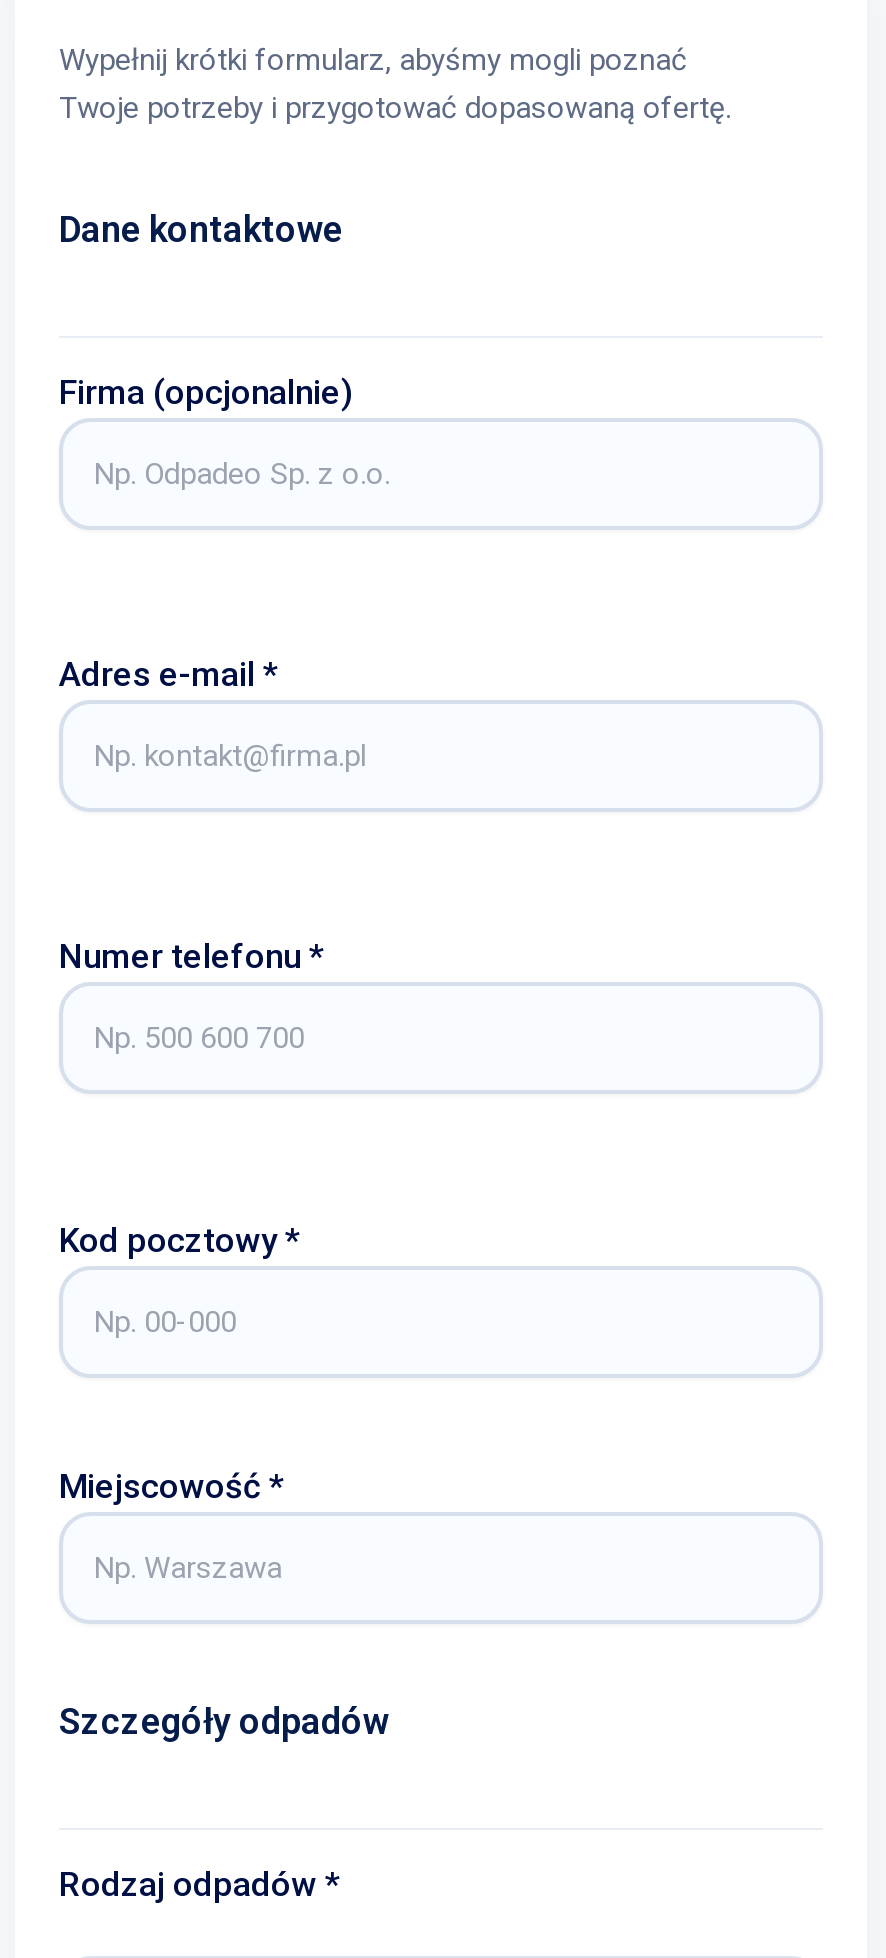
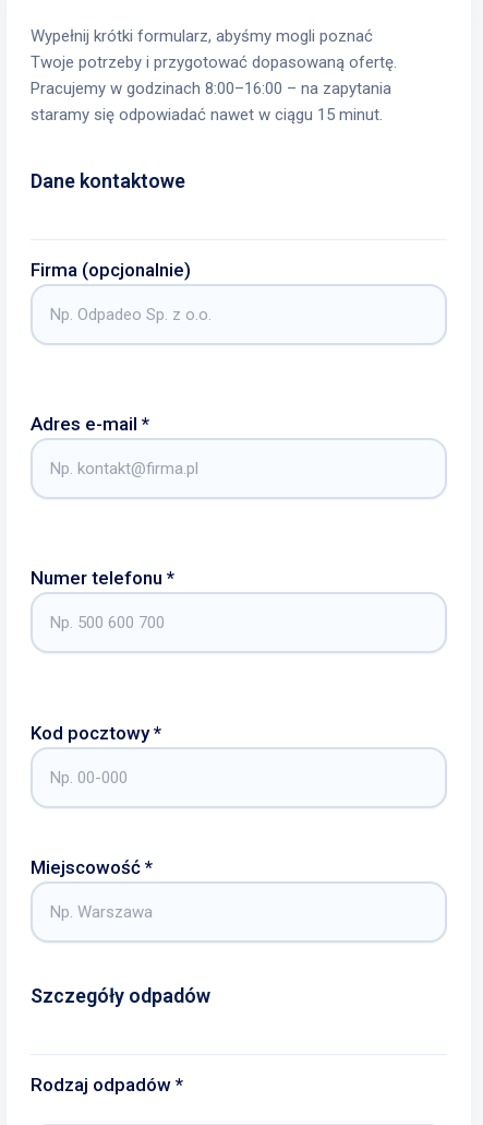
none -> [31,79,391,125] Pracujemy w godzinach 8:00–16:00 – na zapytania | staramy się odpowiadać nawet w ciągu 15 minut.

